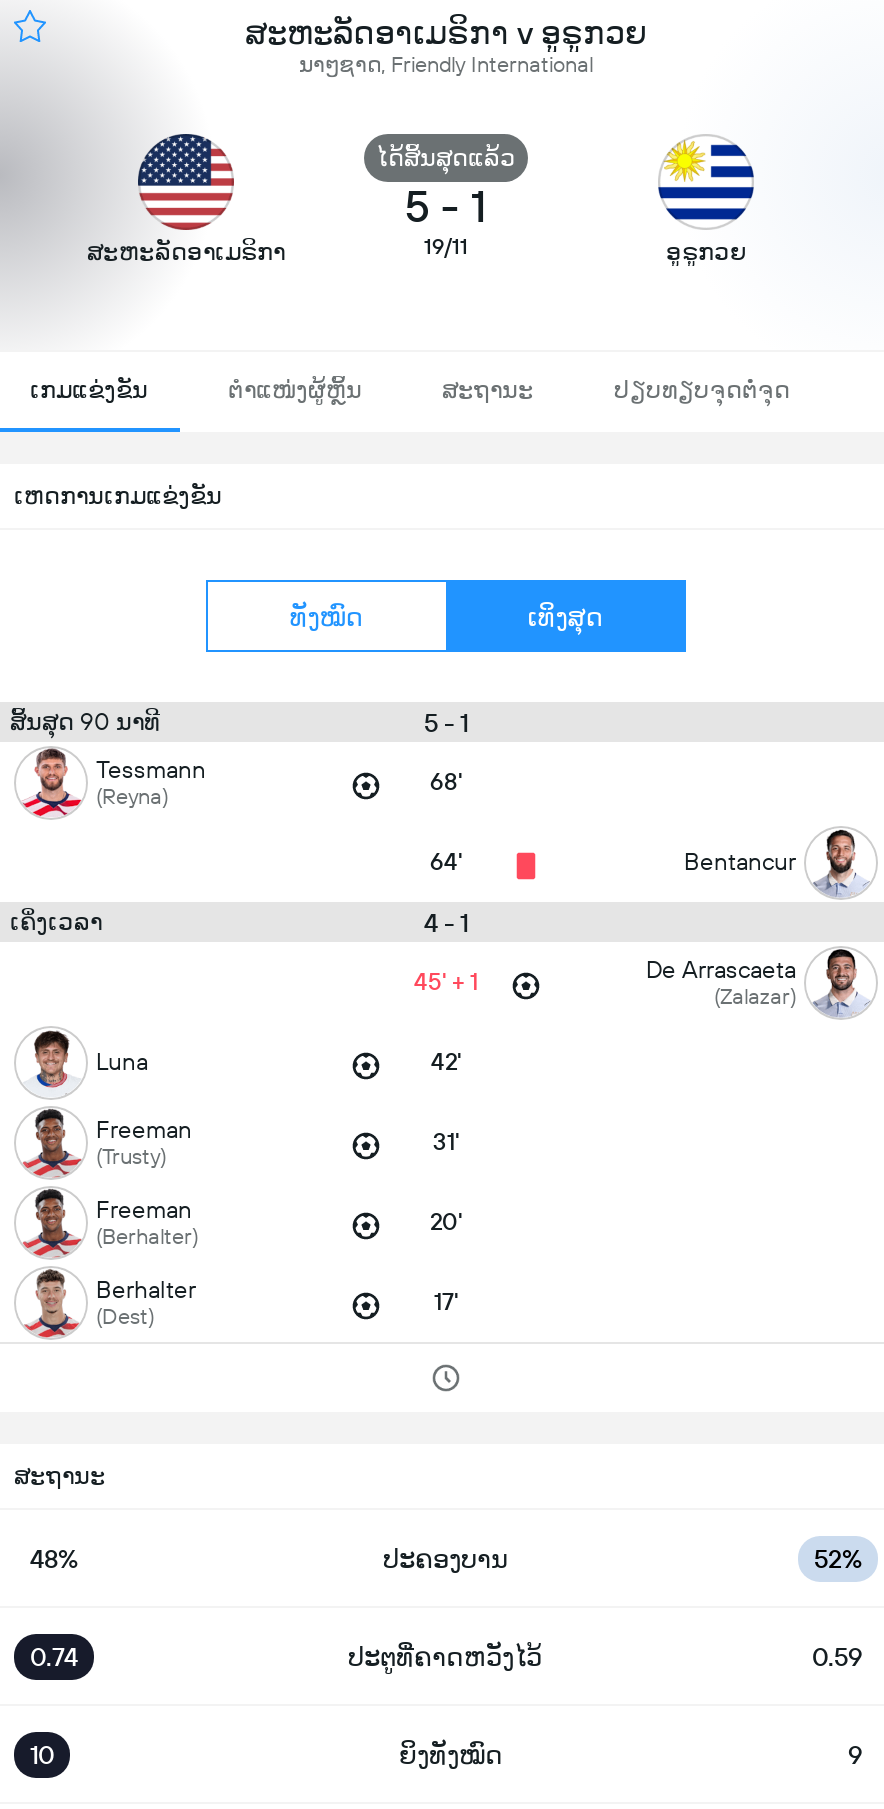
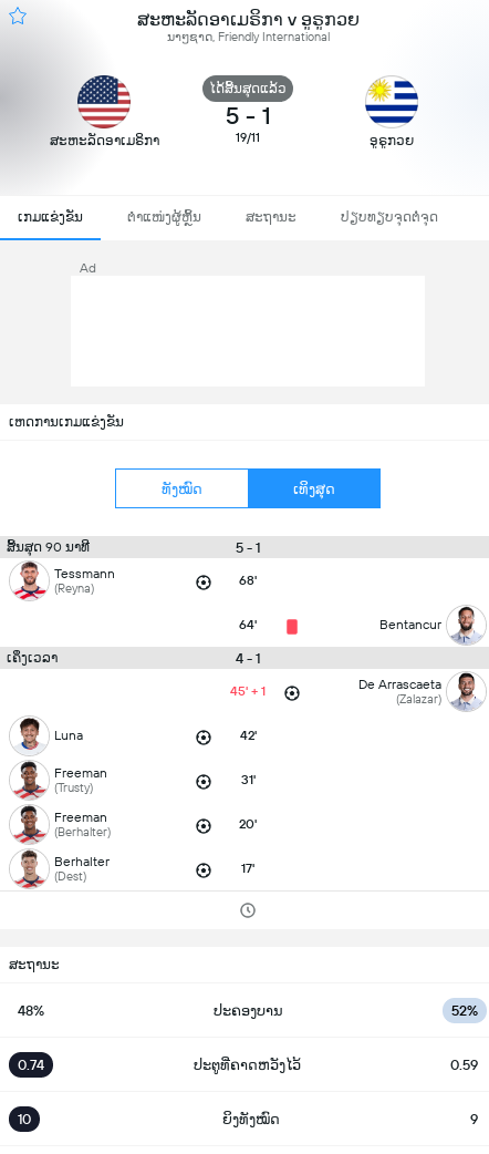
none -> [80,260,96,276] Ad

